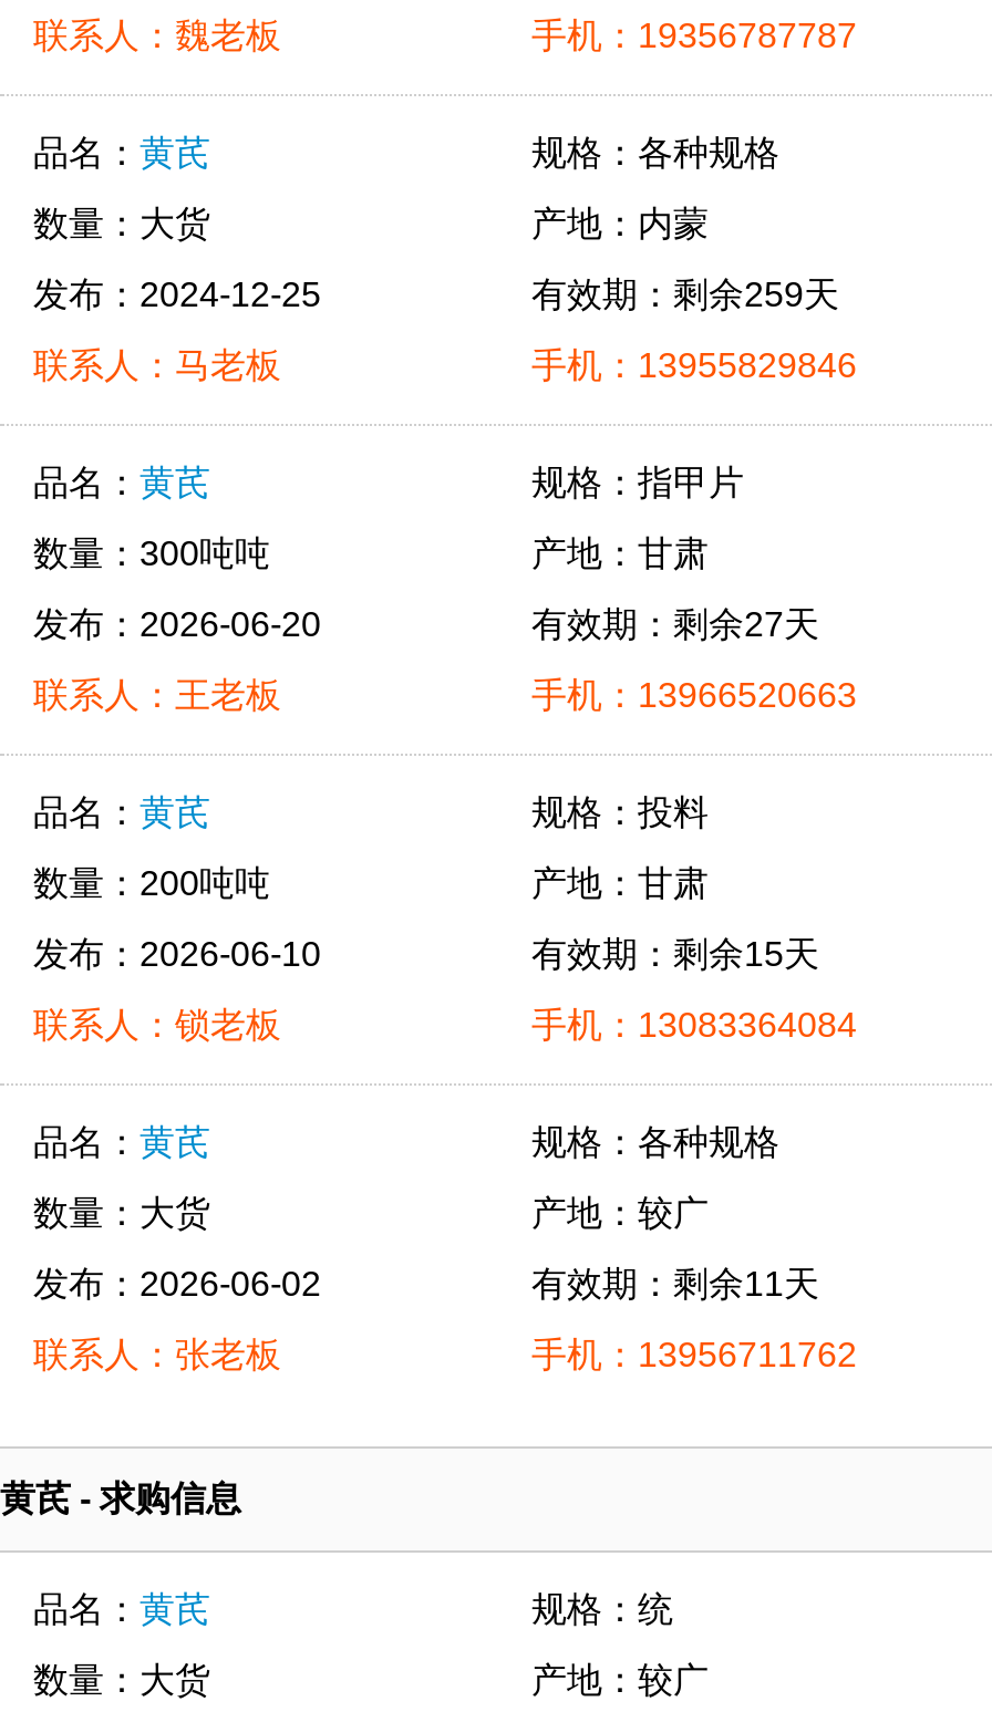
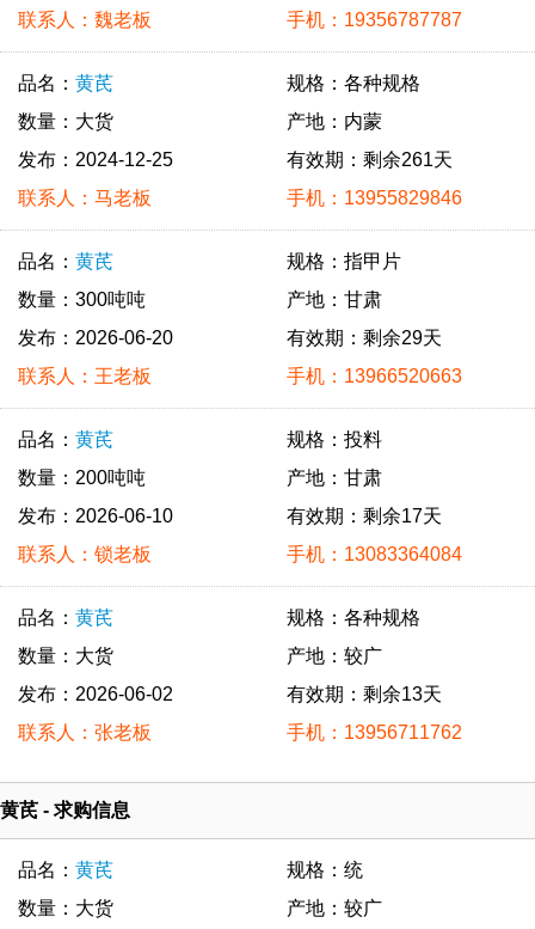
[531,276,839,313] 有效期：剩余259天 -> [287,149,453,170] 有效期：剩余261天
[531,605,819,643] 有效期：剩余27天 -> [287,328,442,348] 有效期：剩余29天
[531,935,819,973] 有效期：剩余15天 -> [287,506,442,526] 有效期：剩余17天
[531,1265,819,1303] 有效期：剩余11天 -> [287,684,442,704] 有效期：剩余13天

